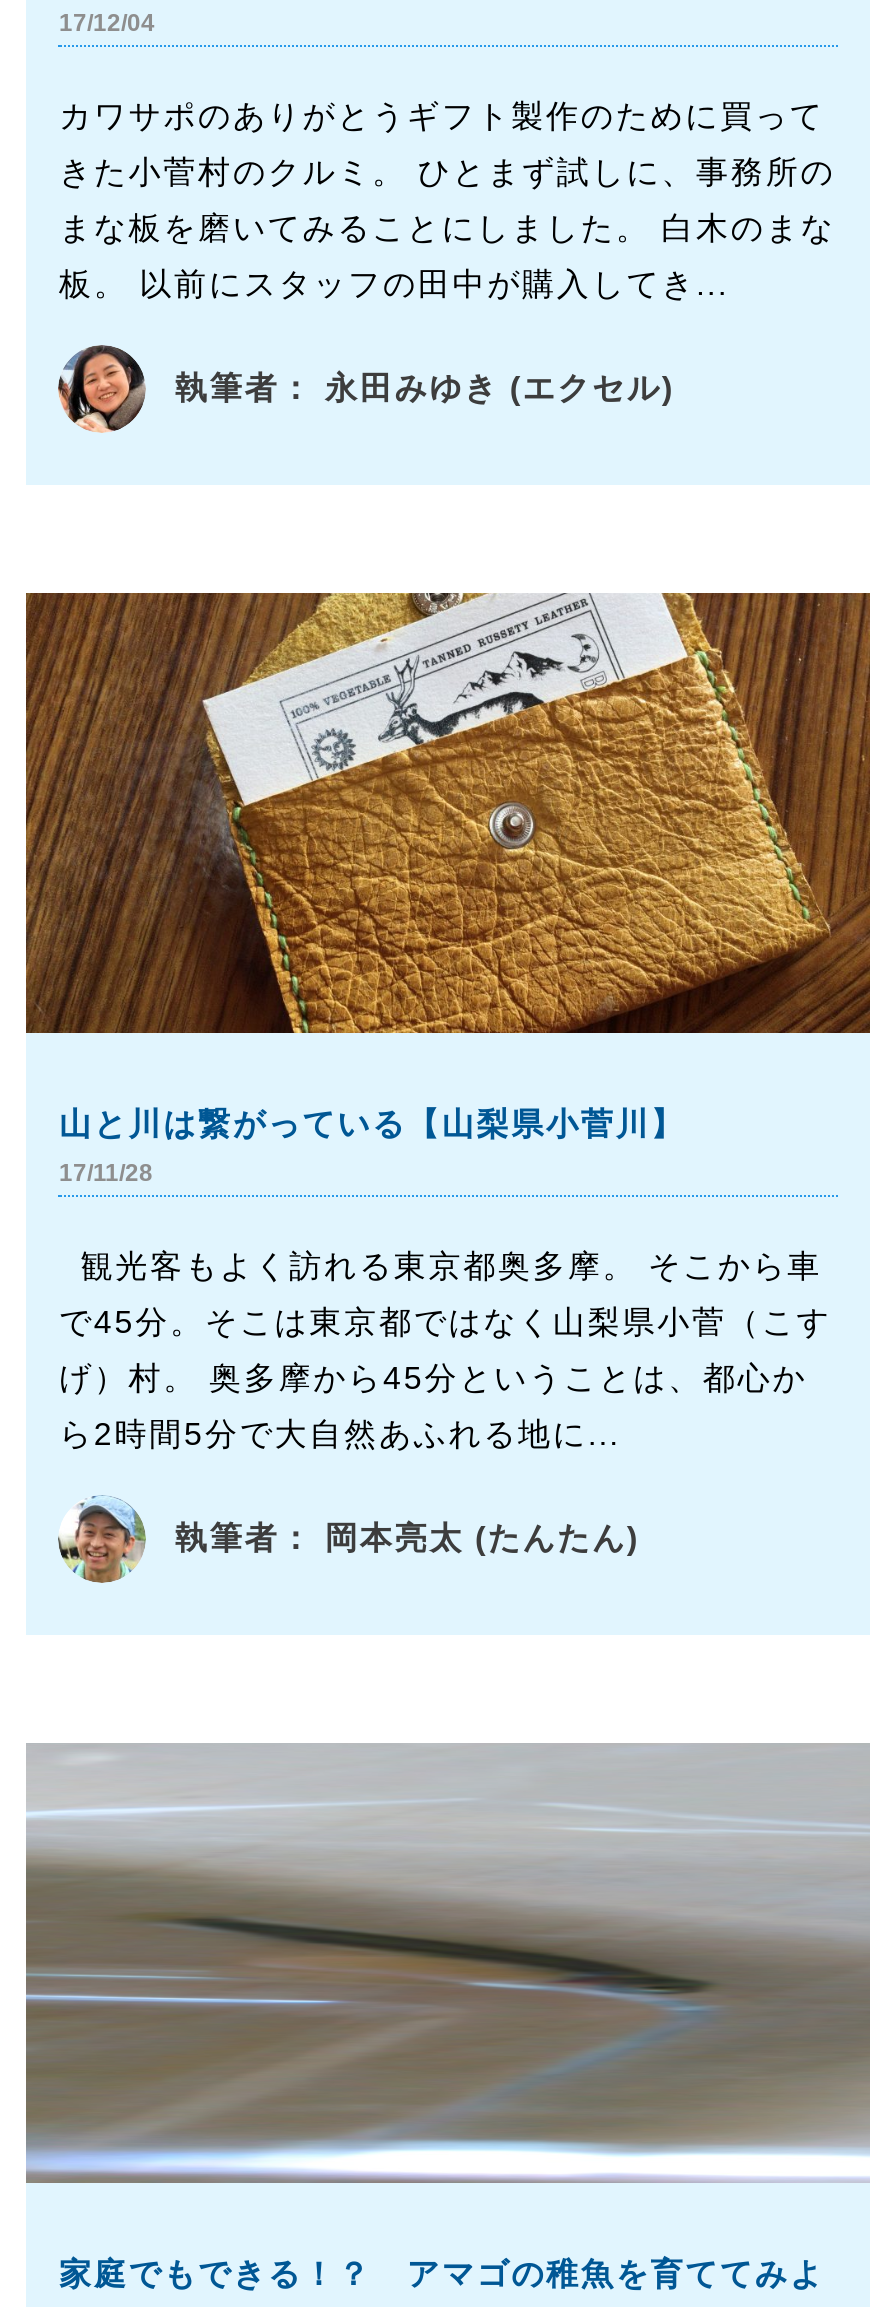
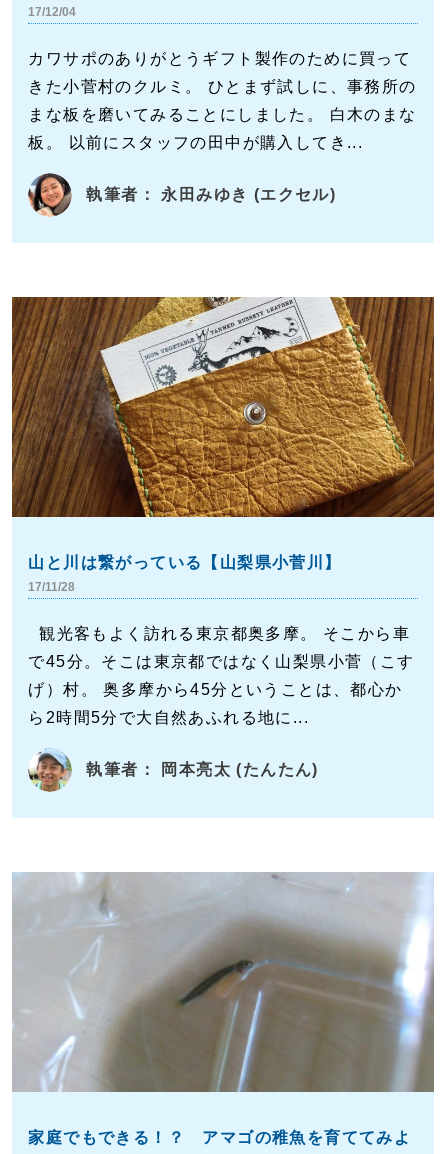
[26,1743,870,2185] [image] -> [12,873,435,1092] [image]

